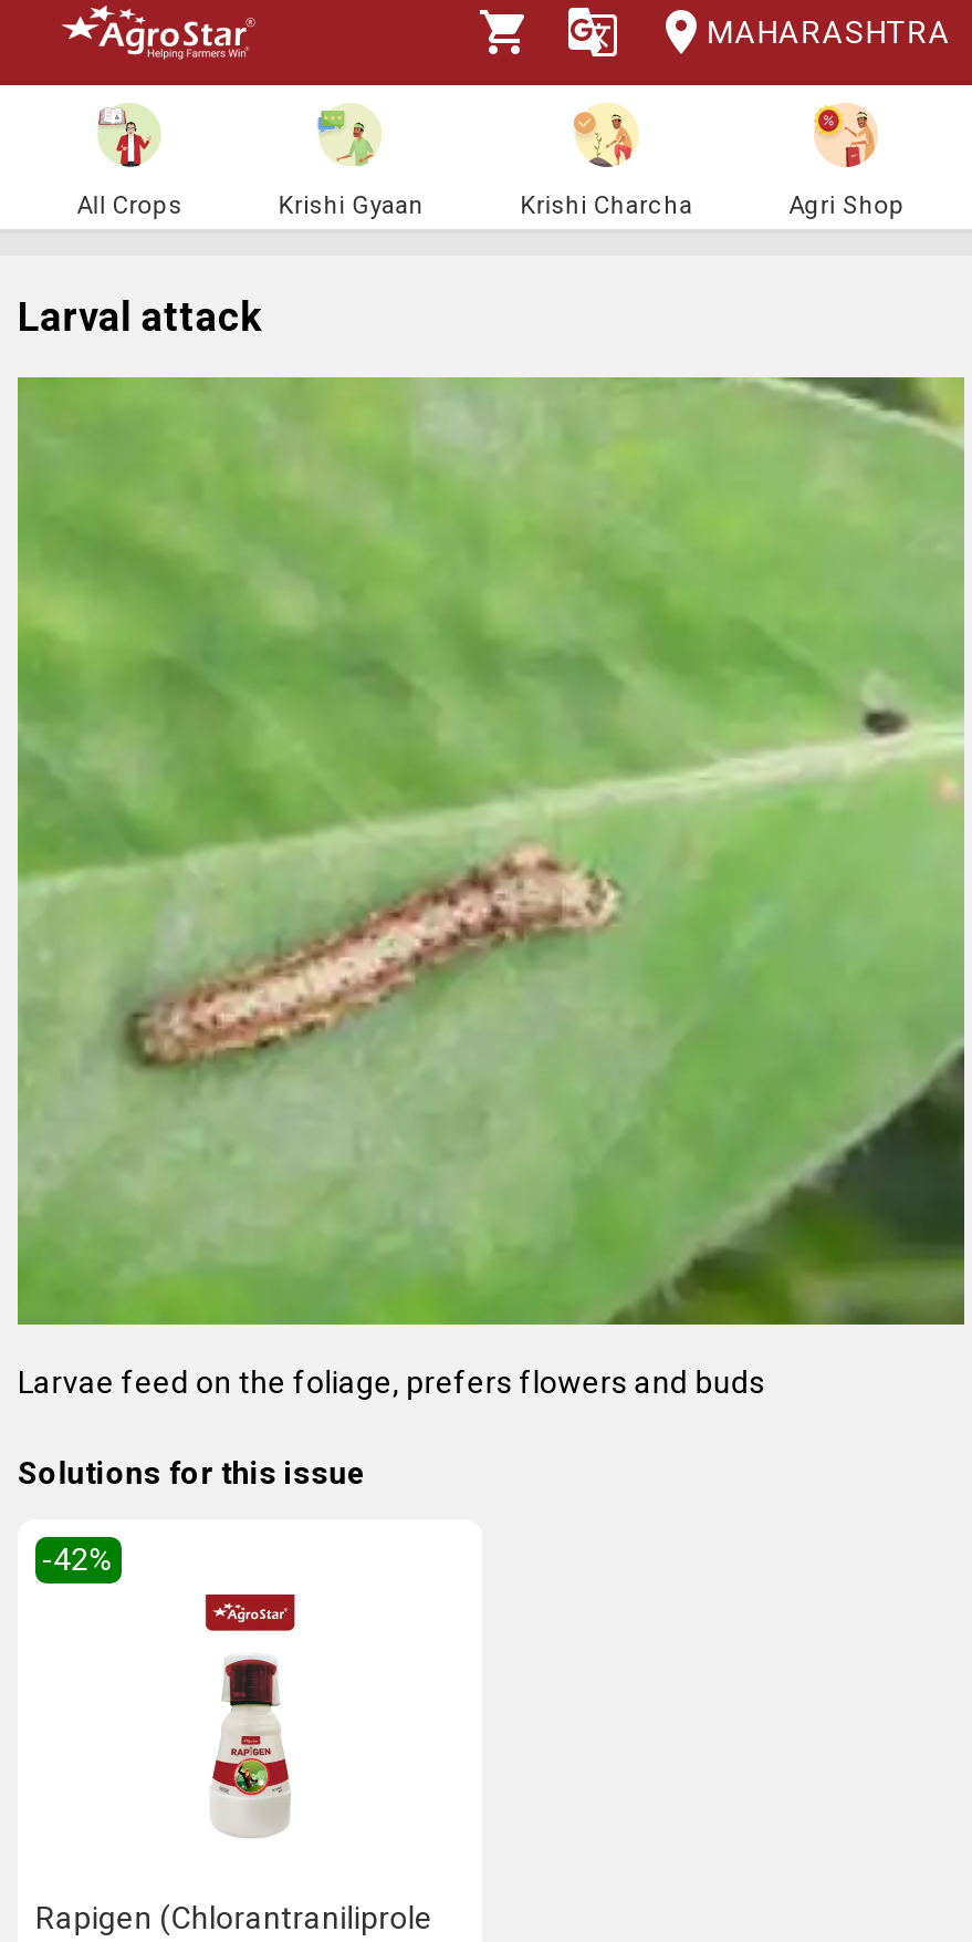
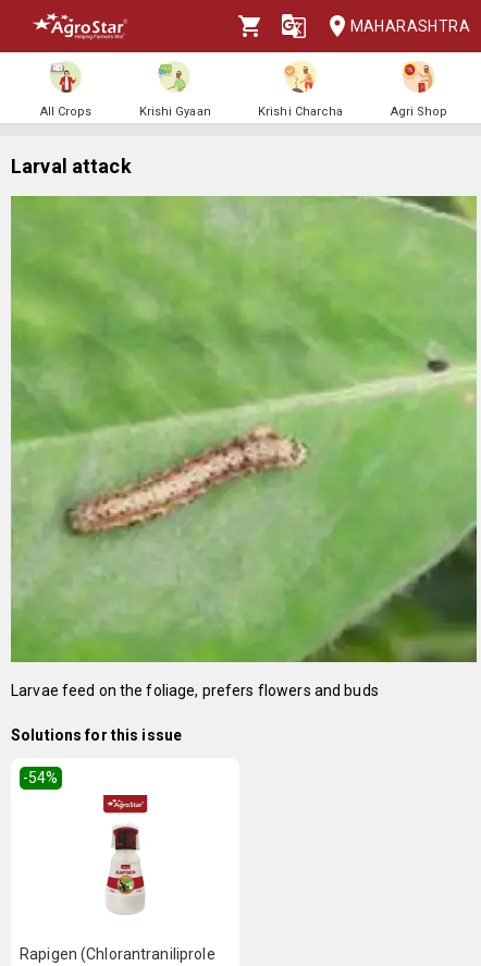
[42,1541,114,1577] -42% -> [23,769,58,786] -54%

